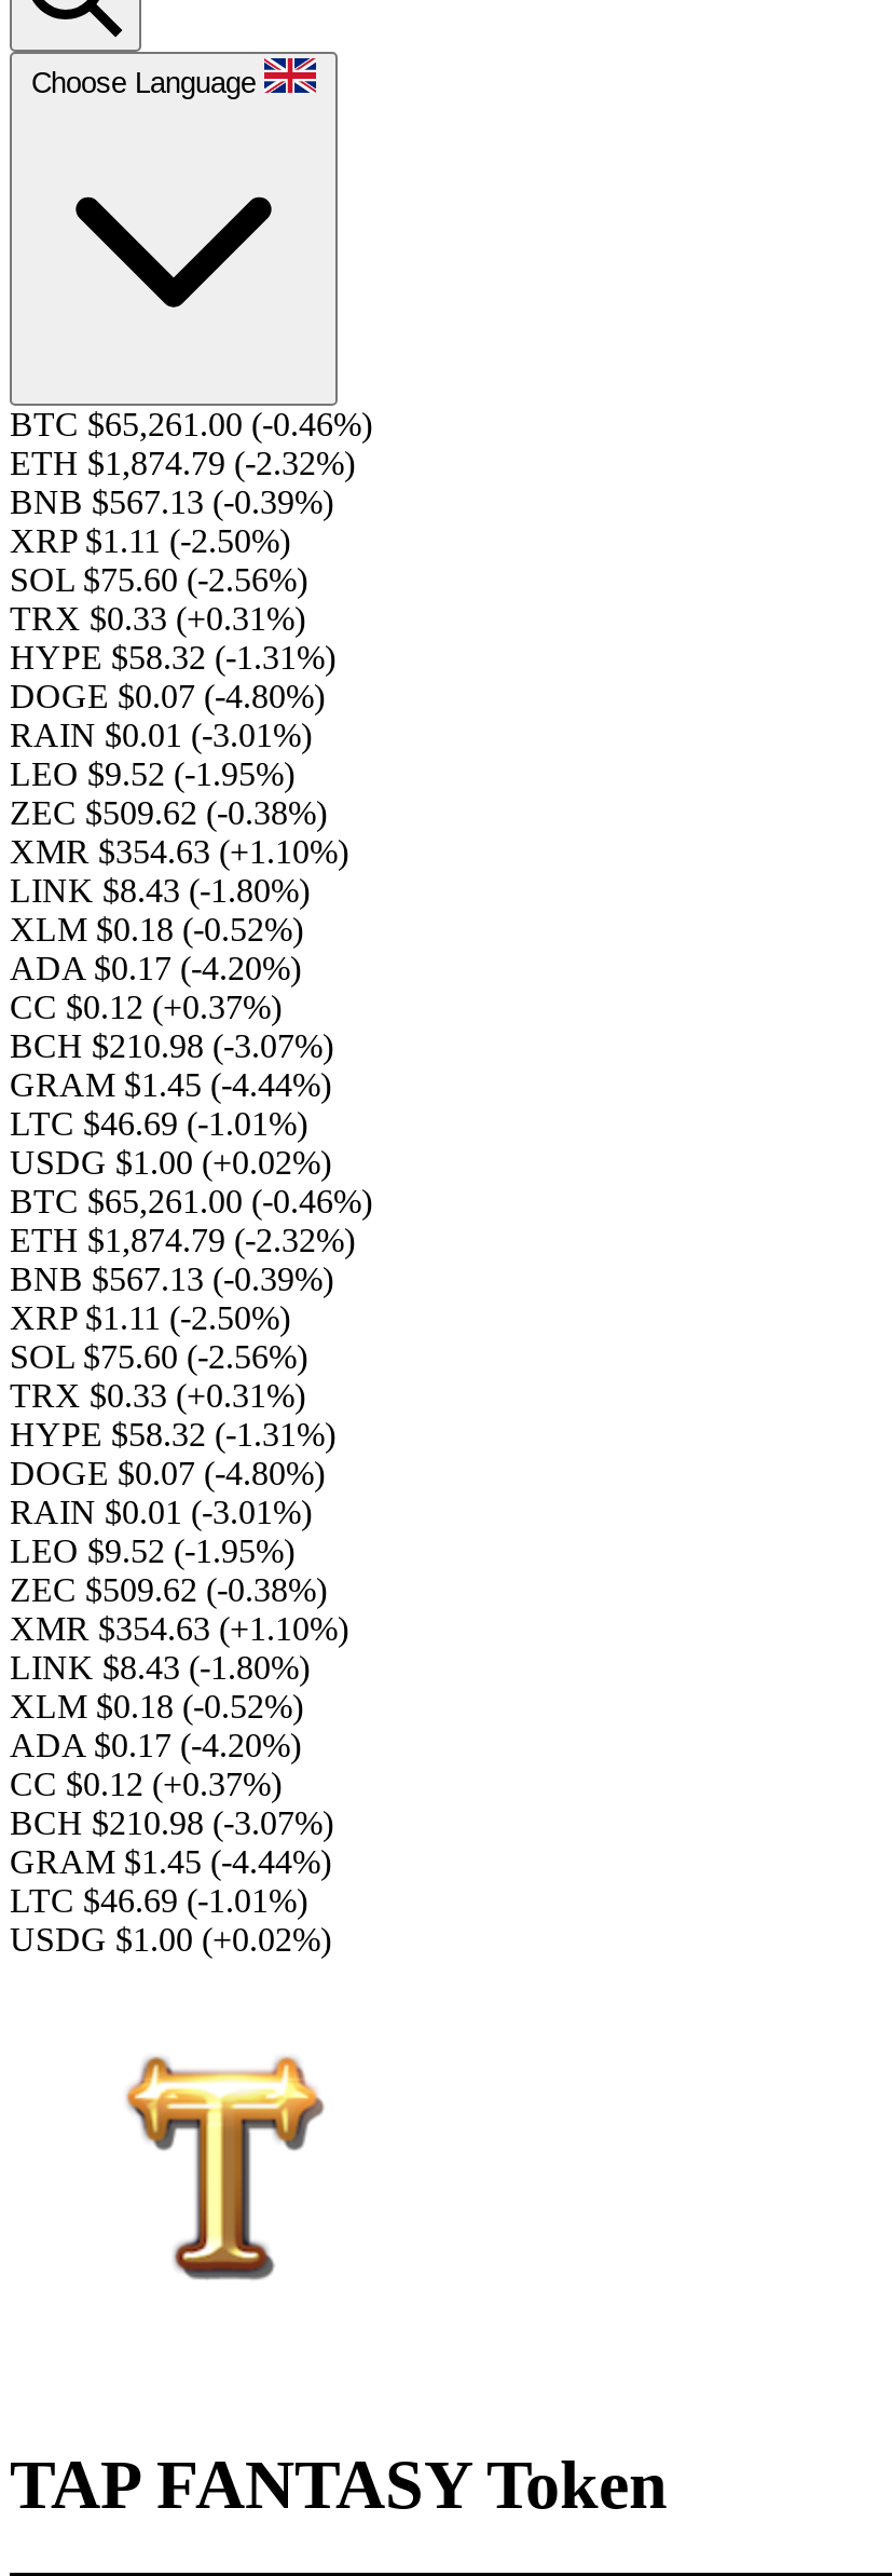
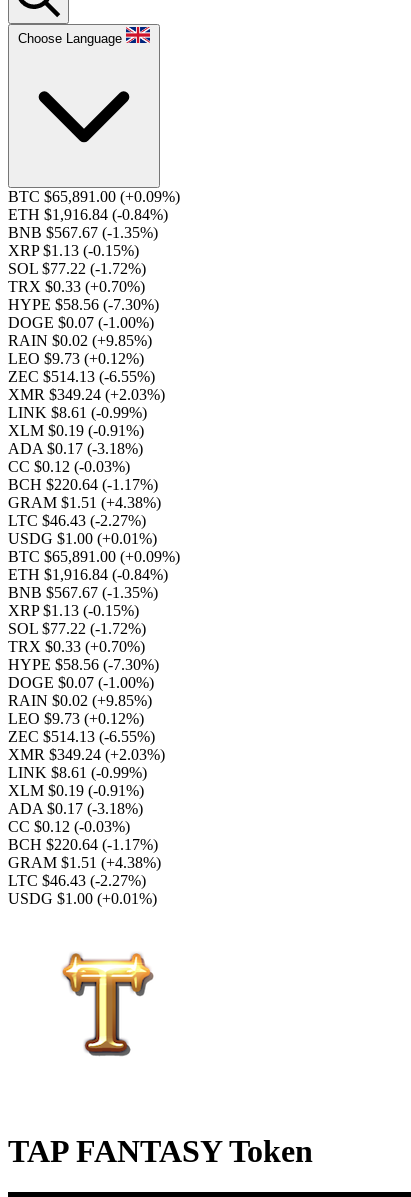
[10,406,372,442] BTC $65,261.00(-0.46%) -> [8,188,180,205] BTC $65,891.00(+0.09%)
[10,445,355,481] ETH $1,874.79 (-2.32%) -> [8,206,168,223] ETH $1,916.84 (-0.84%)
[10,483,333,520] BNB $567.13 (-0.39%) -> [8,224,158,241] BNB $567.67 (-1.35%)
[10,522,290,559] XRP $1.11 (-2.50%) -> [8,242,139,259] XRP $1.13 (-0.15%)
[10,561,307,598] SOL $75.60 (-2.56%) -> [8,260,146,277] SOL $77.22 (-1.72%)
[10,600,305,637] TRX $0.33 (+0.31%) -> [8,278,145,295] TRX $0.33 (+0.70%)
[10,639,335,676] HYPE $58.32 (-1.31%) -> [8,296,159,313] HYPE $58.56 (-7.30%)
[10,678,325,714] DOGE $0.07 (-4.80%) -> [8,314,154,331] DOGE $0.07 (-1.00%)
[10,717,312,753] RAIN $0.01 (-3.01%) -> [8,332,152,349] RAIN $0.02 (+9.85%)
[10,755,294,792] LEO $9.52 (-1.95%) -> [8,350,144,367] LEO $9.73 (+0.12%)
[10,794,327,831] ZEC $509.62 (-0.38%) -> [8,368,155,385] ZEC $514.13 (-6.55%)
[10,833,348,870] XMR $354.63(+1.10%) -> [8,386,165,403] XMR $349.24(+2.03%)
[10,872,310,909] LINK $8.43 (-1.80%) -> [8,404,147,421] LINK $8.61 (-0.99%)
[10,911,303,948] XLM $0.18 (-0.52%) -> [8,422,144,439] XLM $0.19 (-0.91%)
[10,950,301,986] ADA $0.17 (-4.20%) -> [8,440,143,457] ADA $0.17 (-3.18%)
[10,989,282,1025] CC $0.12 (+0.37%) -> [8,458,130,475] CC $0.12 (-0.03%)
[10,1027,333,1064] BCH $210.98 (-3.07%) -> [8,476,158,493] BCH $220.64 (-1.17%)
[10,1066,331,1103] GRAM $1.45 (-4.44%) -> [8,494,161,511] GRAM $1.51 (+4.38%)
[10,1105,307,1142] LTC $46.69 (-1.01%) -> [8,512,146,529] LTC $46.43 (-2.27%)
[10,1144,331,1181] USDG $1.00(+0.02%) -> [8,530,157,547] USDG $1.00(+0.01%)
[10,1183,372,1219] BTC $65,261.00 (-0.46%) -> [8,548,180,565] BTC $65,891.00 (+0.09%)
[10,1222,355,1258] ETH $1,874.79 (-2.32%) -> [8,566,168,583] ETH $1,916.84 (-0.84%)
[10,1260,333,1297] BNB $567.13 (-0.39%) -> [8,584,158,601] BNB $567.67 (-1.35%)
[10,1299,290,1336] XRP $1.11 (-2.50%) -> [8,602,139,619] XRP $1.13 (-0.15%)
[10,1338,307,1375] SOL $75.60 (-2.56%) -> [8,620,146,637] SOL $77.22 (-1.72%)
[10,1377,305,1414] TRX $0.33 (+0.31%) -> [8,638,145,655] TRX $0.33 (+0.70%)
[10,1416,335,1453] HYPE $58.32 (-1.31%) -> [8,656,159,673] HYPE $58.56 (-7.30%)
[10,1455,325,1491] DOGE $0.07 (-4.80%) -> [8,674,154,691] DOGE $0.07 (-1.00%)
[10,1494,312,1530] RAIN $0.01 (-3.01%) -> [8,692,152,709] RAIN $0.02 (+9.85%)
[10,1532,294,1569] LEO $9.52 (-1.95%) -> [8,710,144,727] LEO $9.73 (+0.12%)
[10,1571,327,1608] ZEC $509.62 (-0.38%) -> [8,728,155,745] ZEC $514.13 (-6.55%)
[10,1610,348,1647] XMR $354.63(+1.10%) -> [8,746,165,763] XMR $349.24(+2.03%)
[10,1649,310,1686] LINK $8.43 (-1.80%) -> [8,764,147,781] LINK $8.61 (-0.99%)
[10,1688,303,1725] XLM $0.18 (-0.52%) -> [8,782,144,799] XLM $0.19 (-0.91%)
[10,1727,301,1763] ADA $0.17 (-4.20%) -> [8,800,143,817] ADA $0.17 (-3.18%)
[10,1766,282,1802] CC $0.12 (+0.37%) -> [8,818,130,835] CC $0.12 (-0.03%)
[10,1804,333,1841] BCH $210.98 (-3.07%) -> [8,836,158,853] BCH $220.64 (-1.17%)
[10,1843,331,1880] GRAM $1.45 (-4.44%) -> [8,854,161,871] GRAM $1.51 (+4.38%)
[10,1882,307,1919] LTC $46.69 (-1.01%) -> [8,872,146,889] LTC $46.43 (-2.27%)
[10,1921,331,1958] USDG $1.00(+0.02%) -> [8,890,157,907] USDG $1.00(+0.01%)

